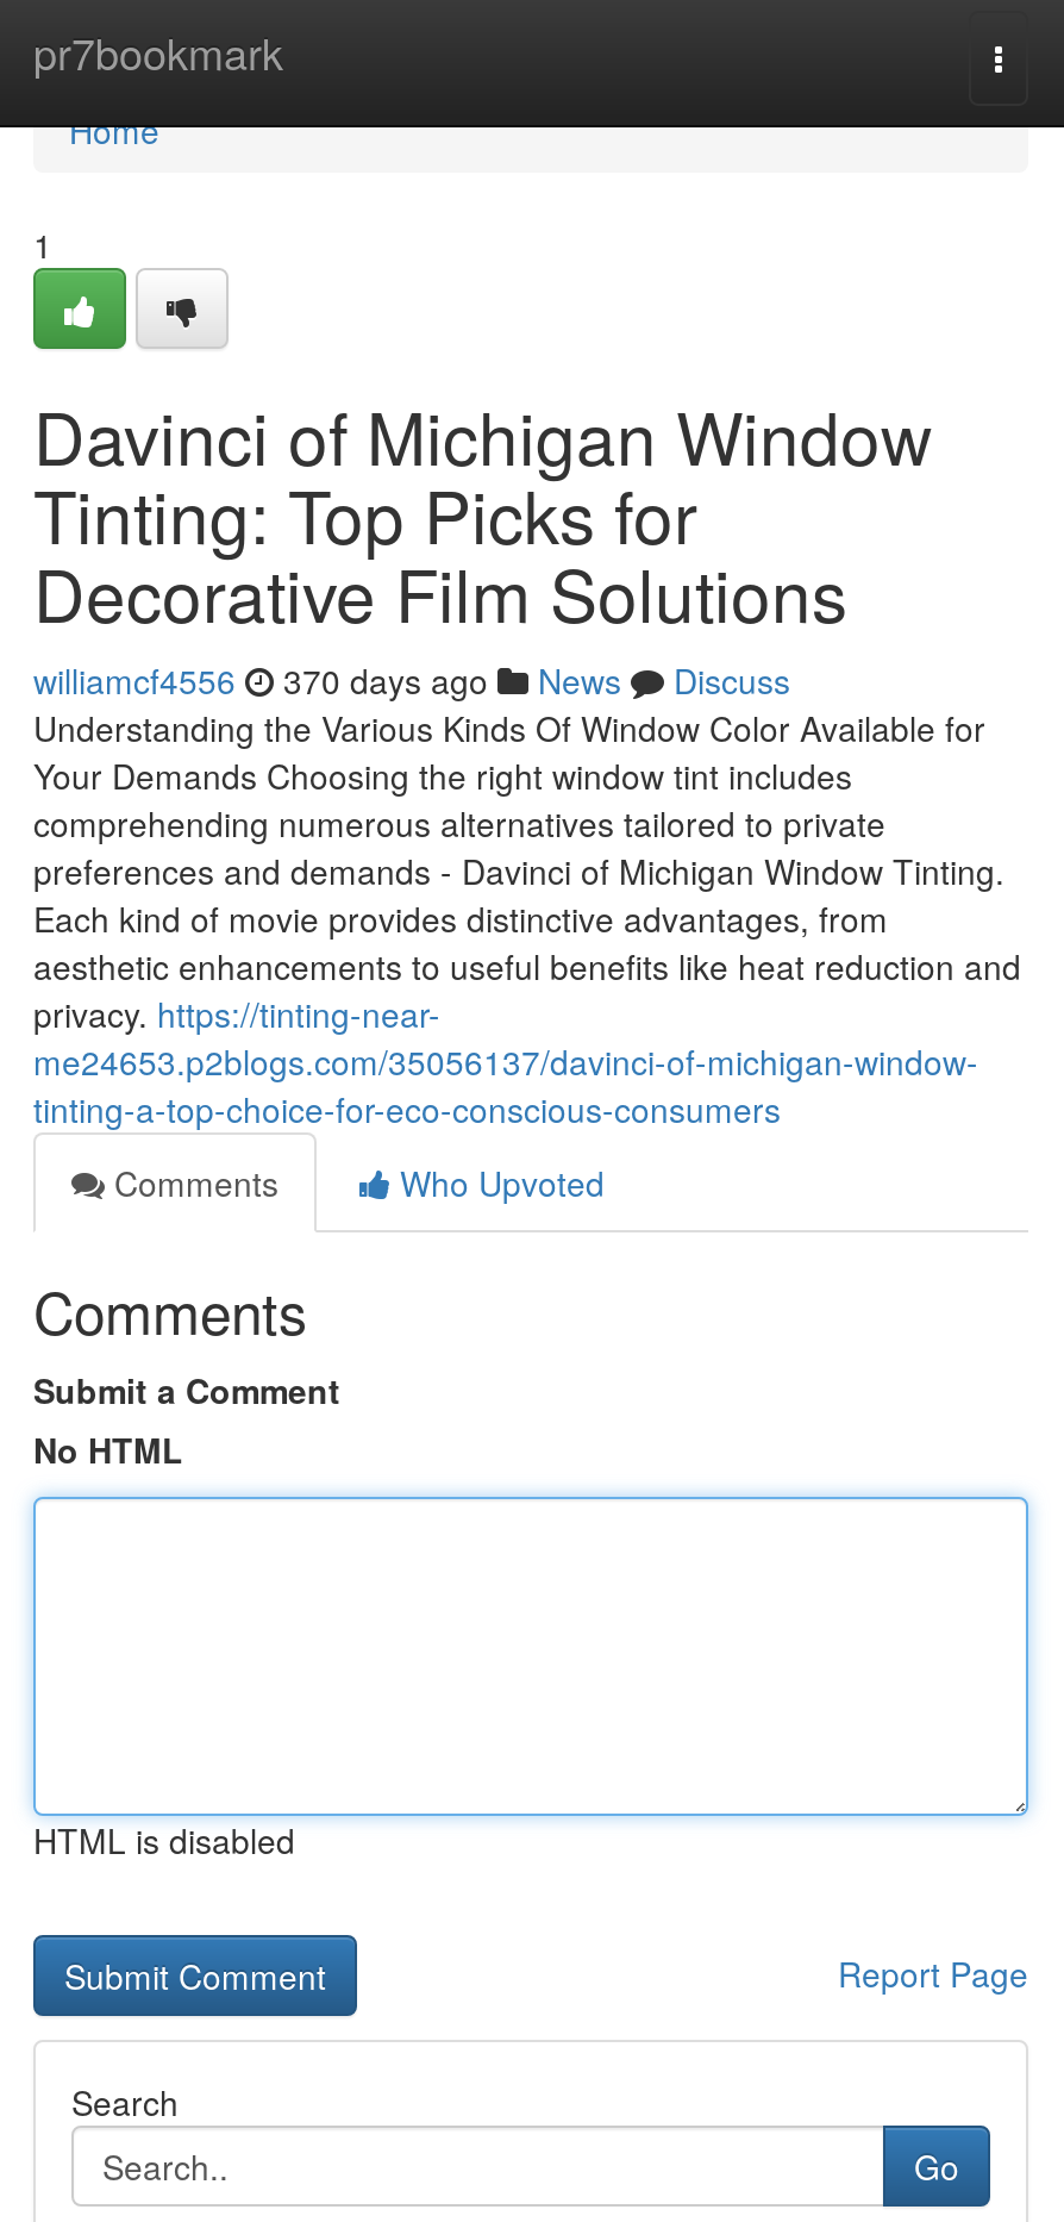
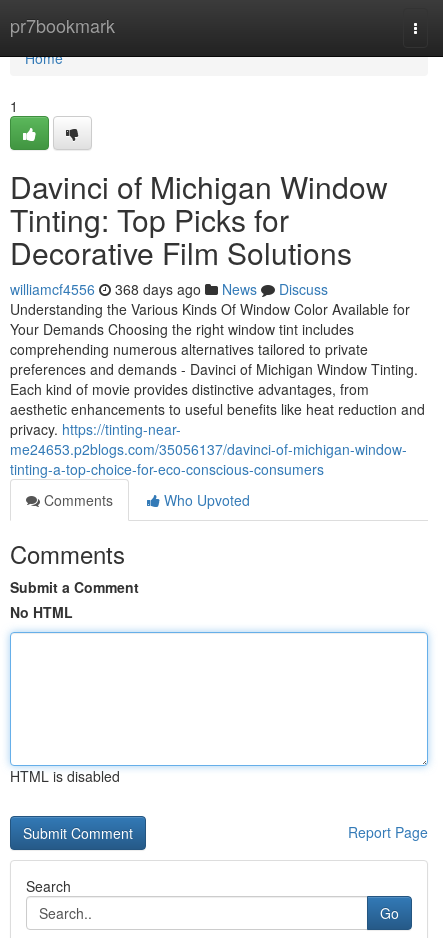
[33,656,790,704] williamcf4556 370 days ago News Discuss -> [10,279,328,299] williamcf4556 368 days ago News Discuss

